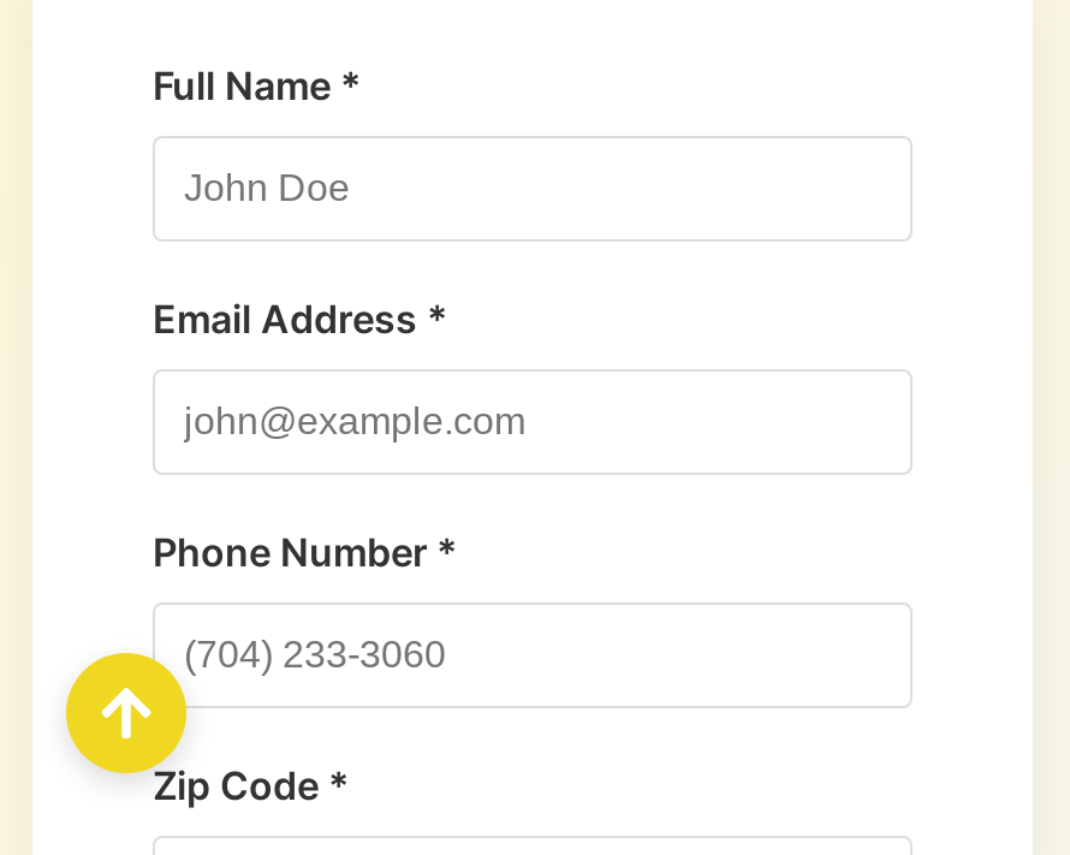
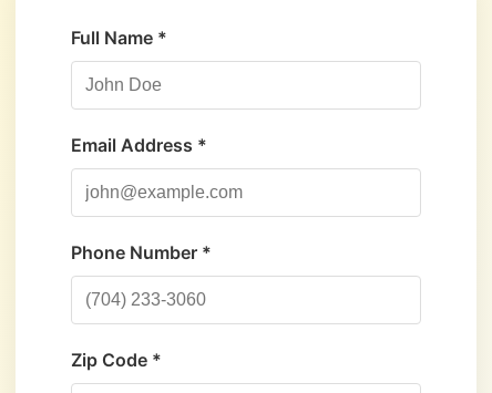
[61,648,191,783] [image] -> none

